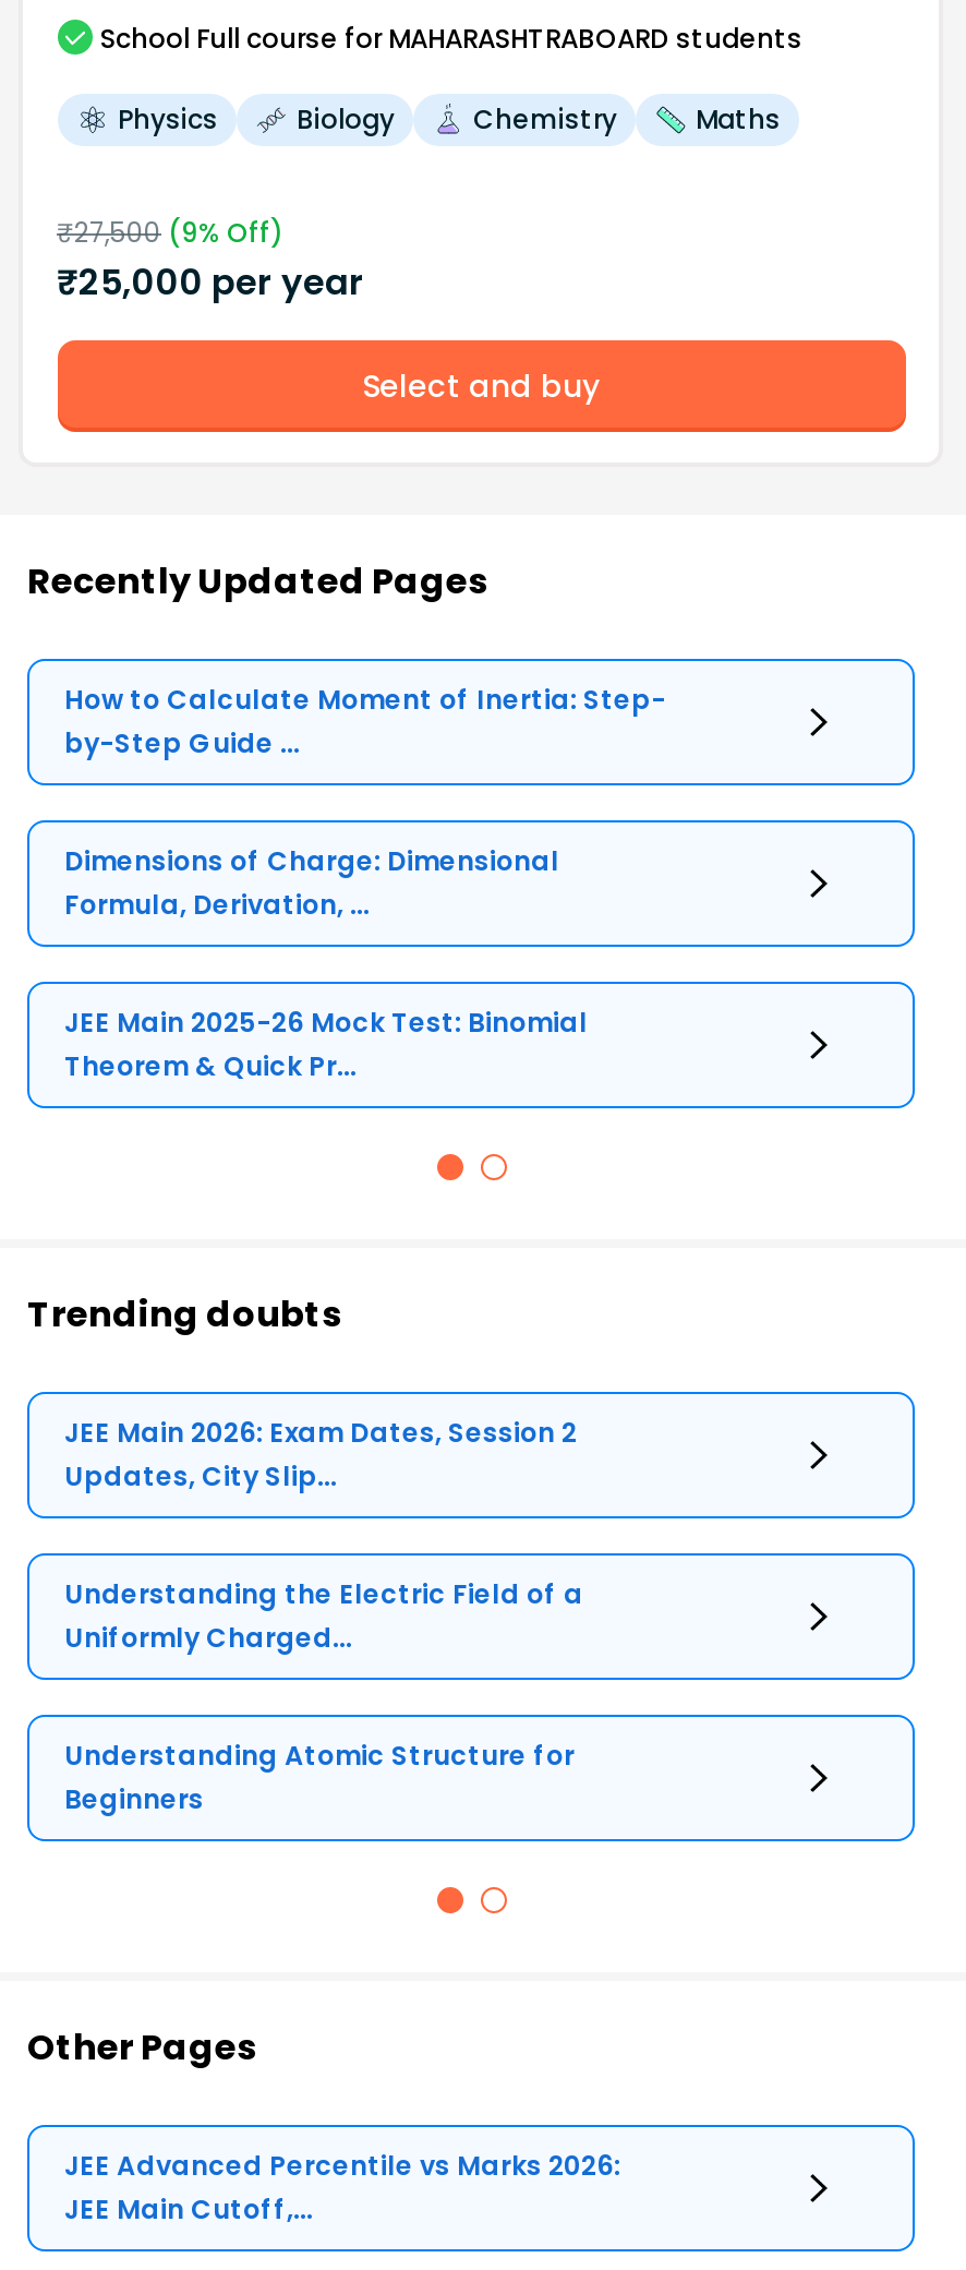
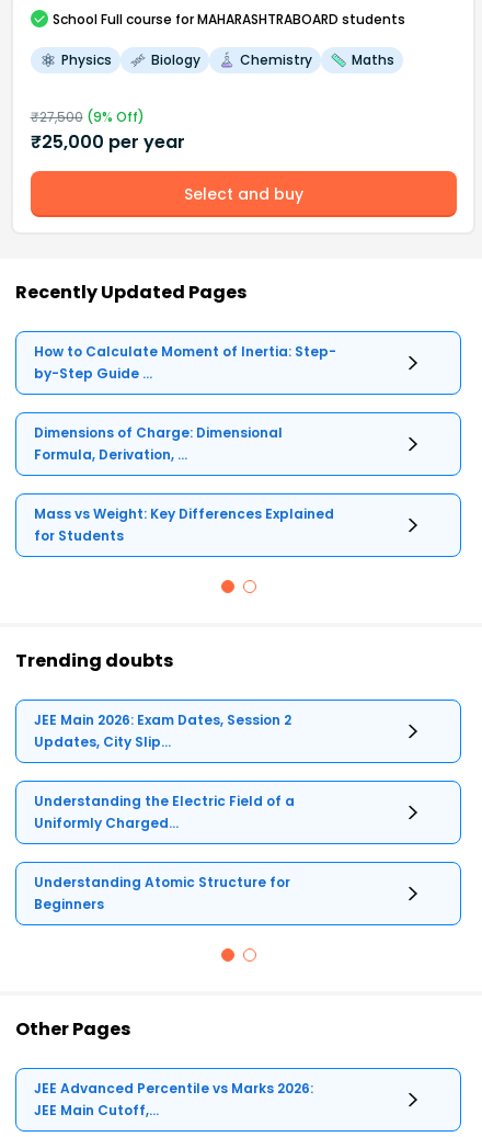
[64,1004,588,1084] JEE Main 2025-26 Mock Test: Binomial | Theorem & Quick Pr... -> [34,504,334,545] Mass vs Weight: Key Differences Explained | for Students

